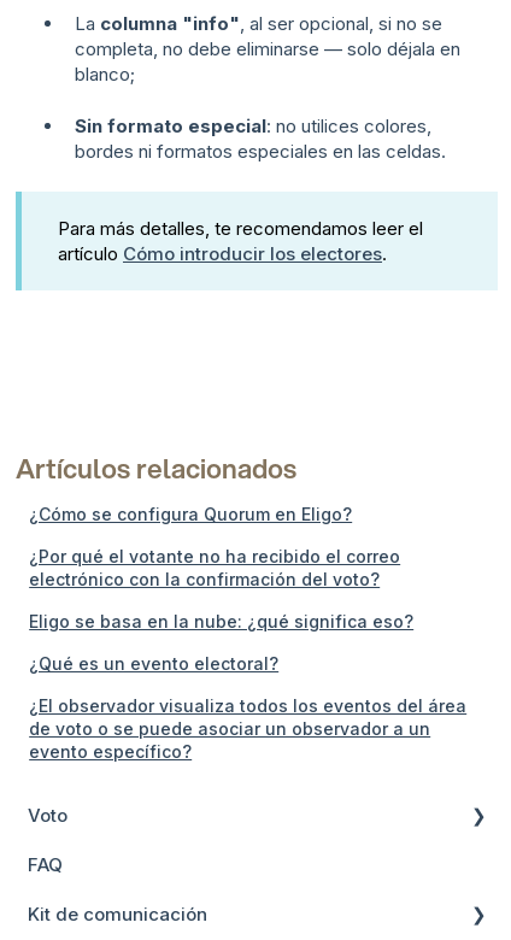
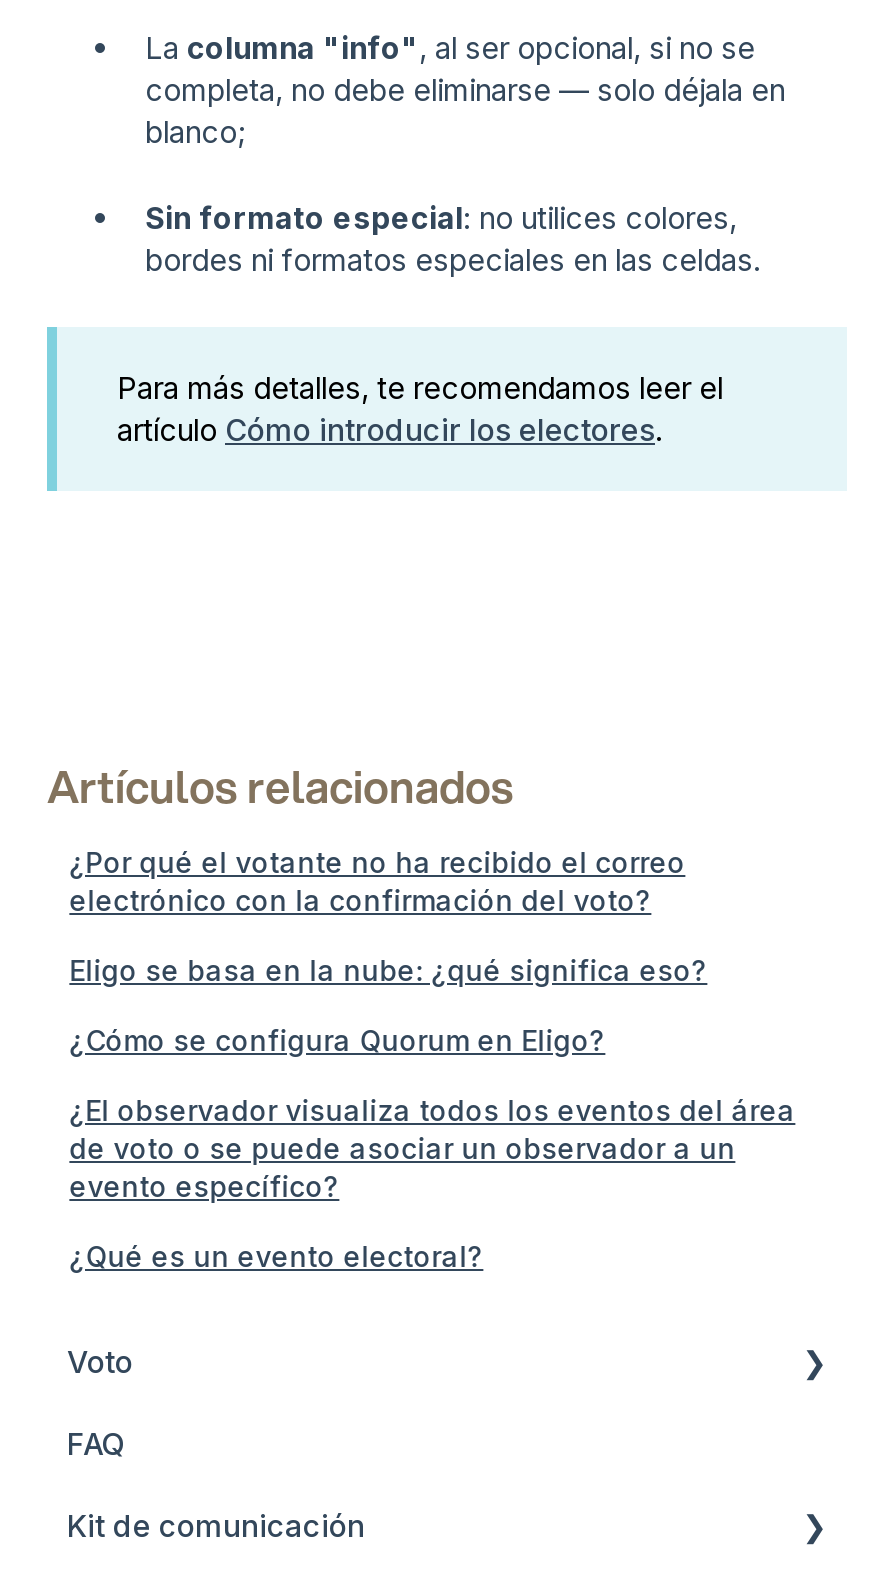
moved [29,504,352,525] -> [69,1024,605,1058]: ¿Cómo se configura Quorum en Eligo?
moved [29,546,414,632] -> [69,846,707,988]: ¿Por qué el votante no ha recibido el correo | electrónico con la confirmación del voto? | Eligo se basa en la nube: ¿qué significa eso?
moved [29,654,279,674] -> [69,1240,483,1274]: ¿Qué es un evento electoral?
moved [29,696,467,762] -> [69,1094,795,1204]: ¿El observador visualiza todos los eventos del área | de voto o se puede asociar un observador a un | evento específico?

